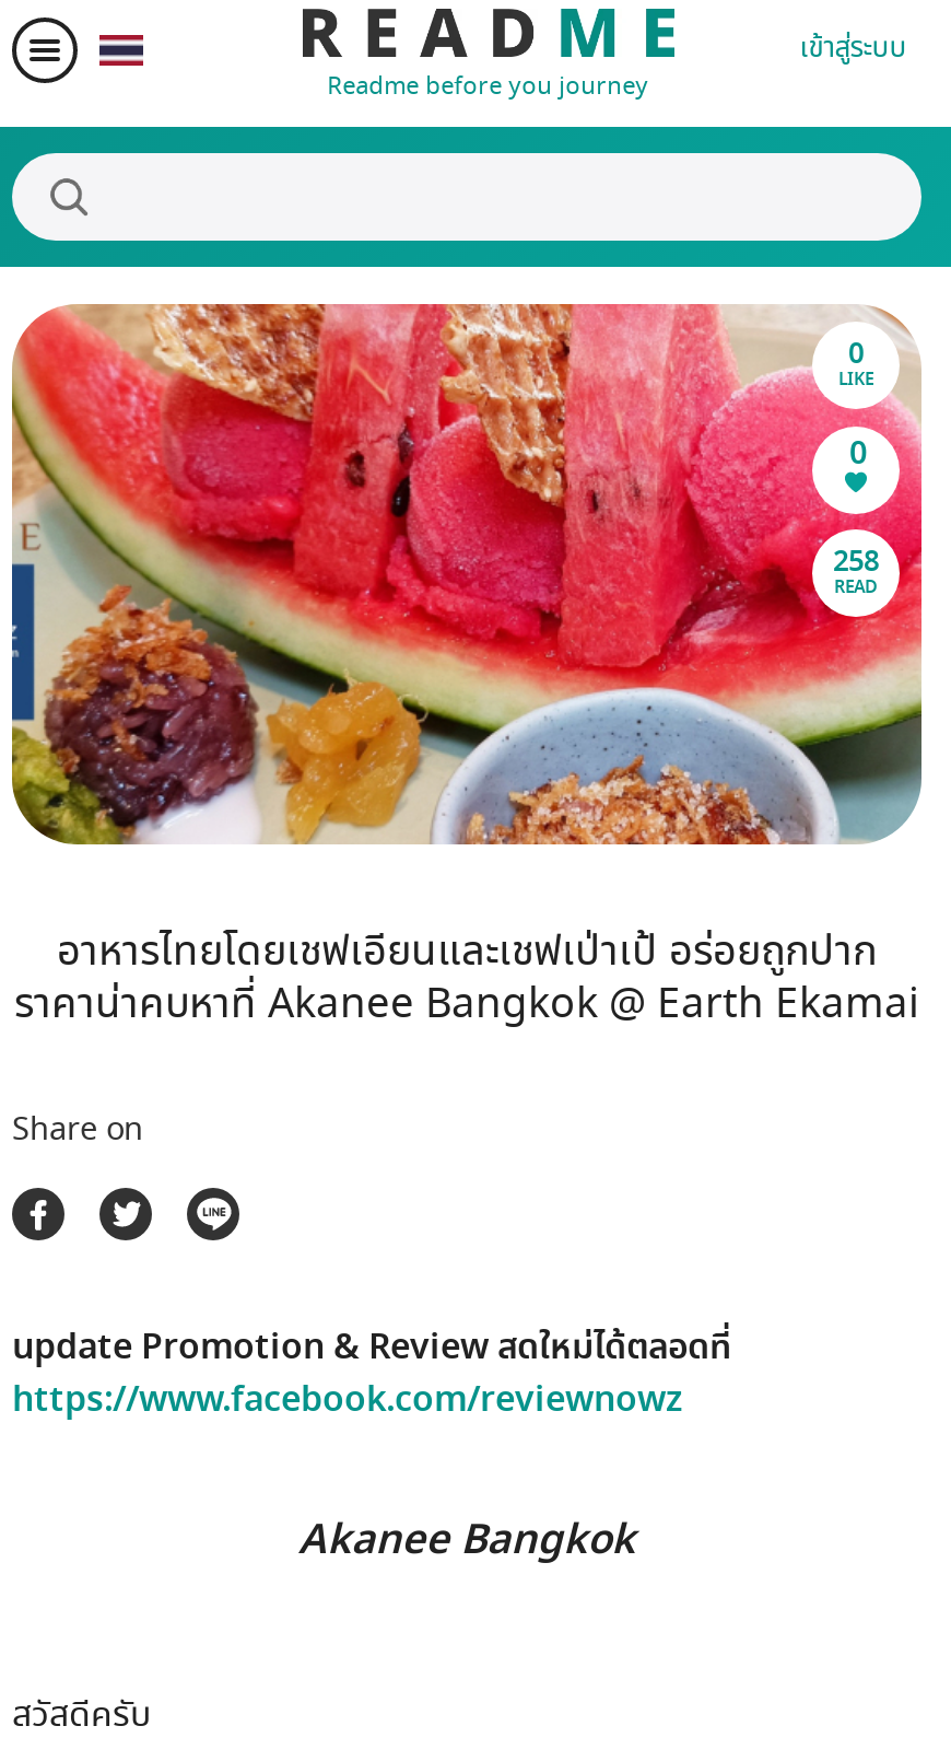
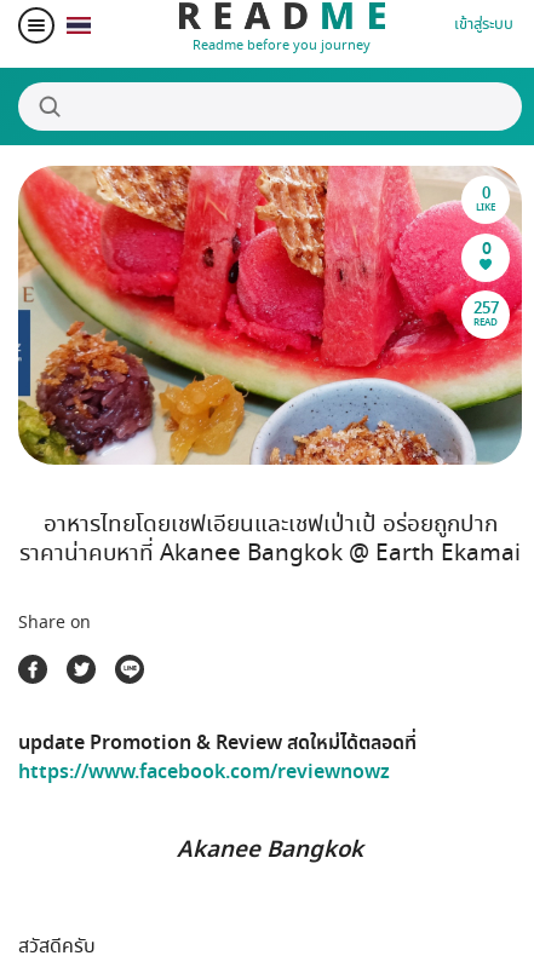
[833,540,879,582] 258 -> [473,296,498,319] 257

